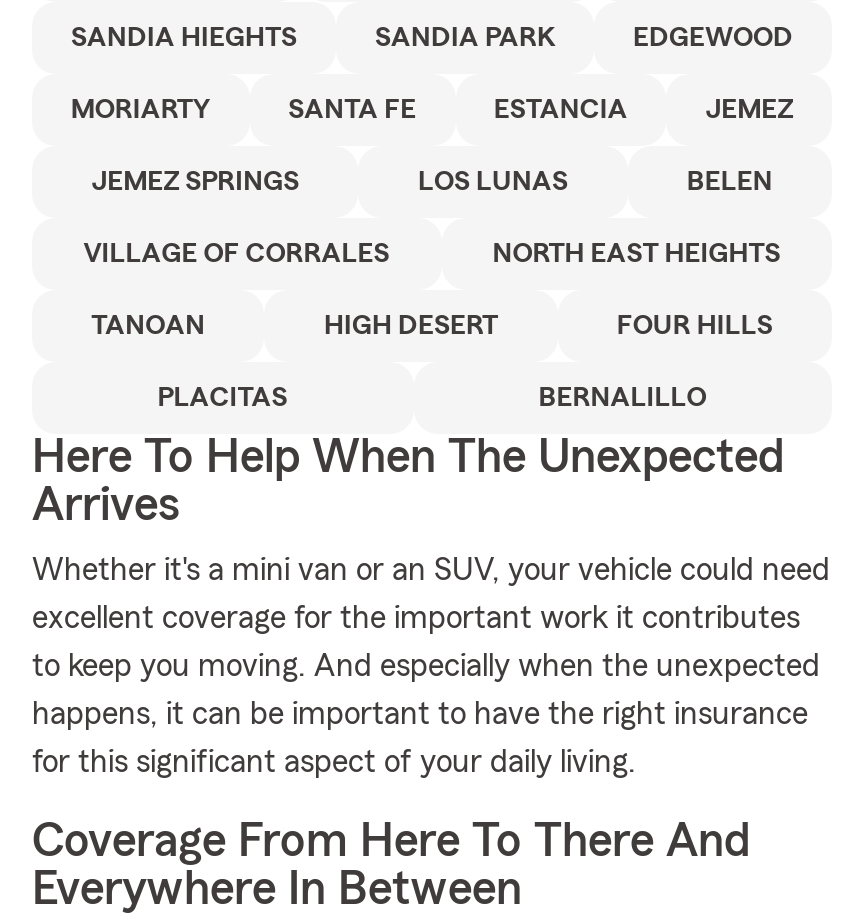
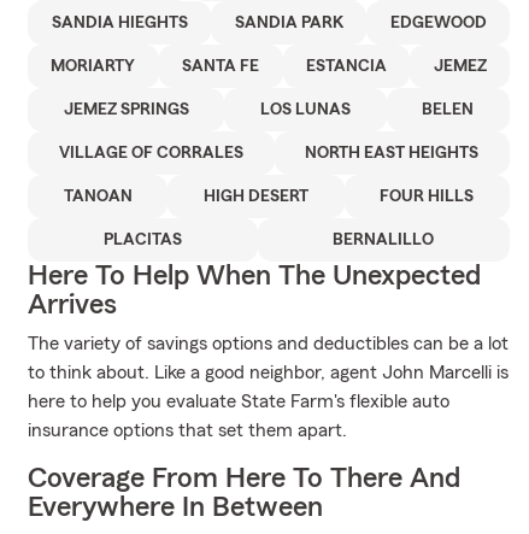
[32,554,830,778] Whether it's a mini van or an SUV, your vehicle could need | excellent coverage for the important work it contributes | to keep you moving. And especially when the unexpected | happens, it can be important to have the right insurance | for this significant aspect of your daily living. -> [28,334,509,440] The variety of savings options and deductibles can be a lot | to think about. Like a good neighbor, agent John Marcelli is | here to help you evaluate State Farm's flexible auto | insurance options that set them apart.

